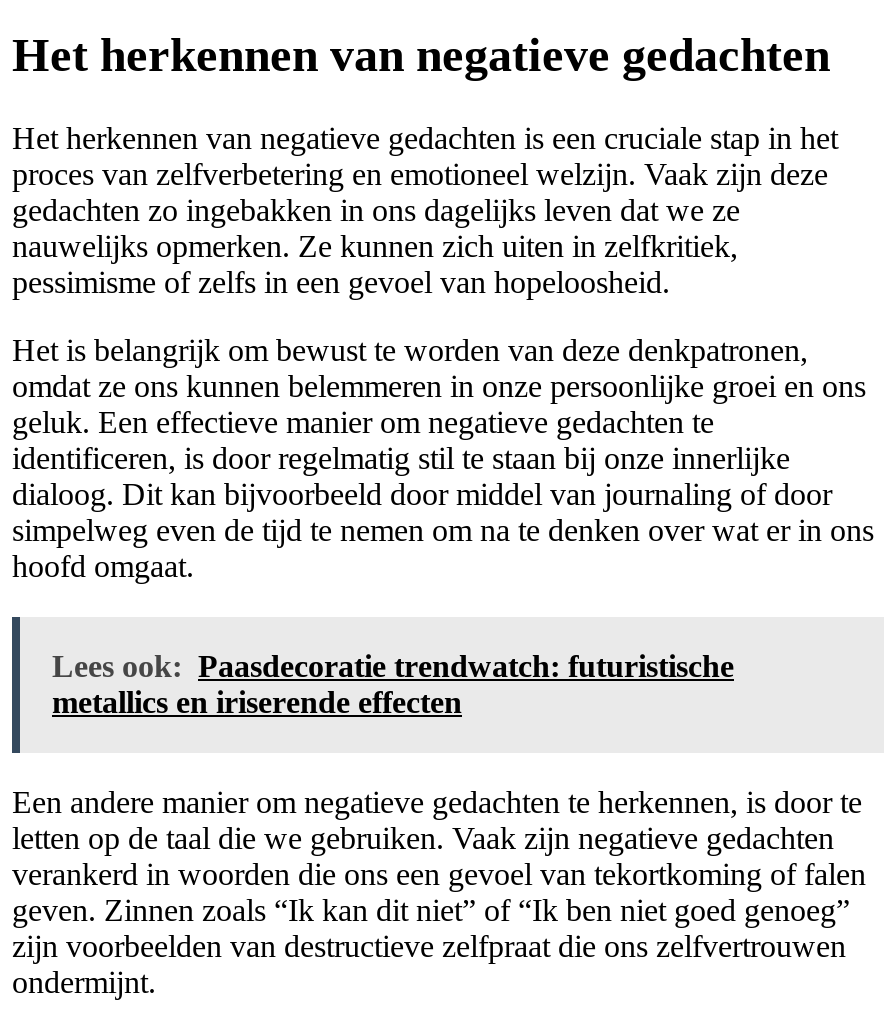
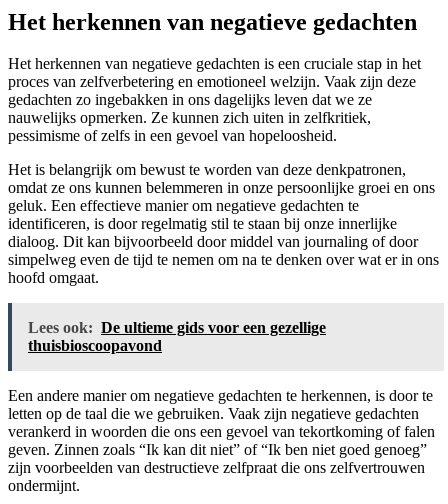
[52,650,734,720] Lees ook: Paasdecoratie trendwatch: futuristische | metallics en iriserende effecten -> [28,319,326,354] Lees ook: De ultieme gids voor een gezellige | thuisbioscoopavond

